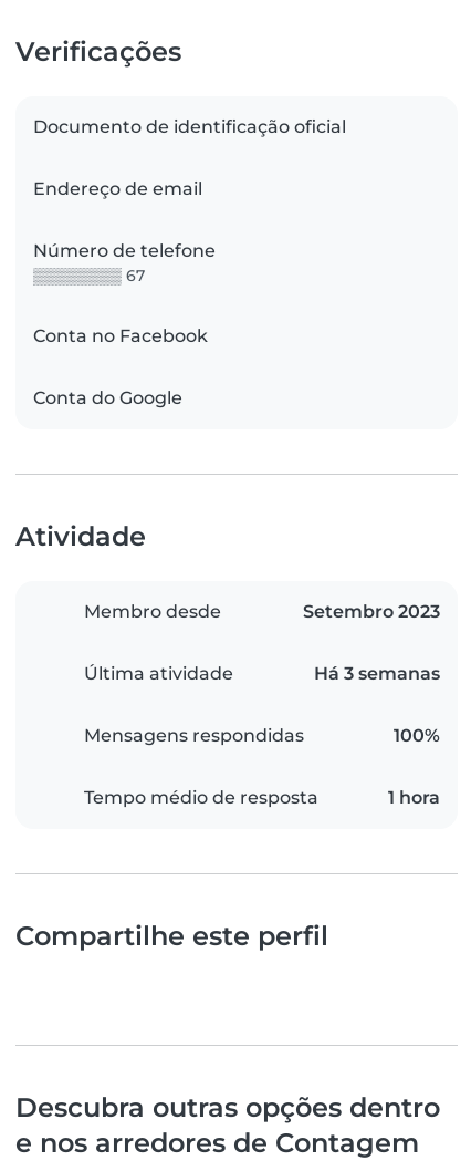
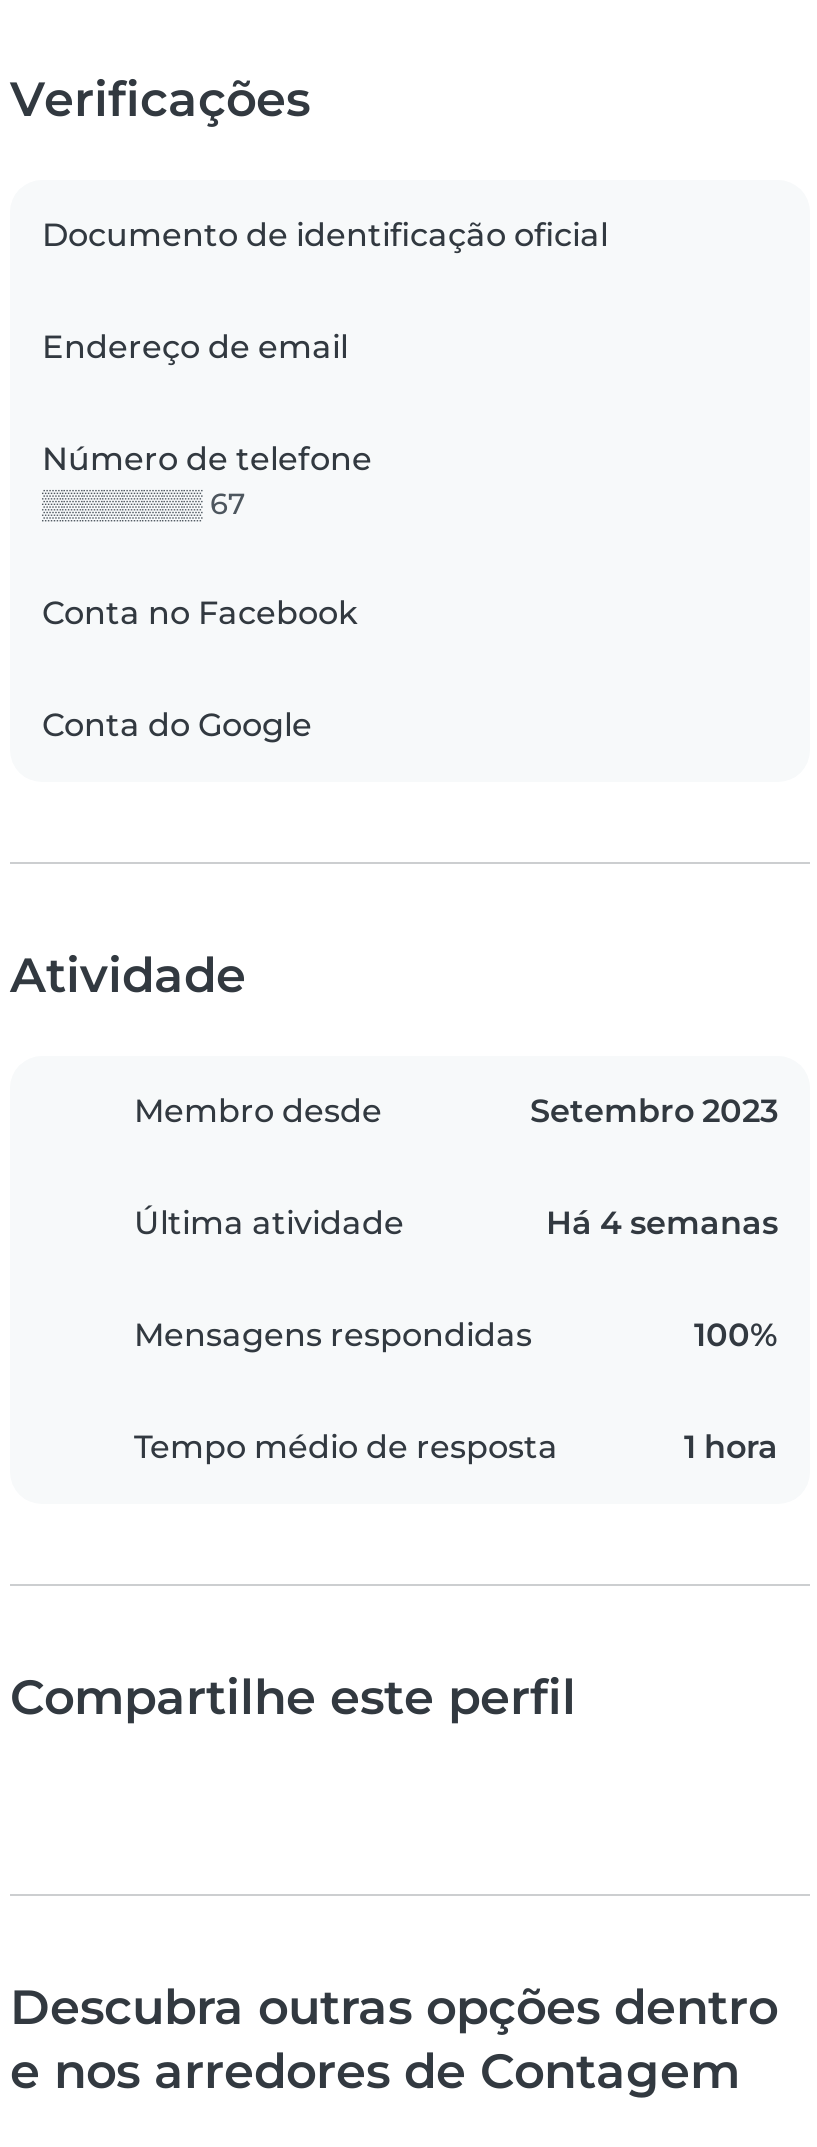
[314,663,440,684] Há 3 semanas -> [546,1204,778,1242] Há 4 semanas

